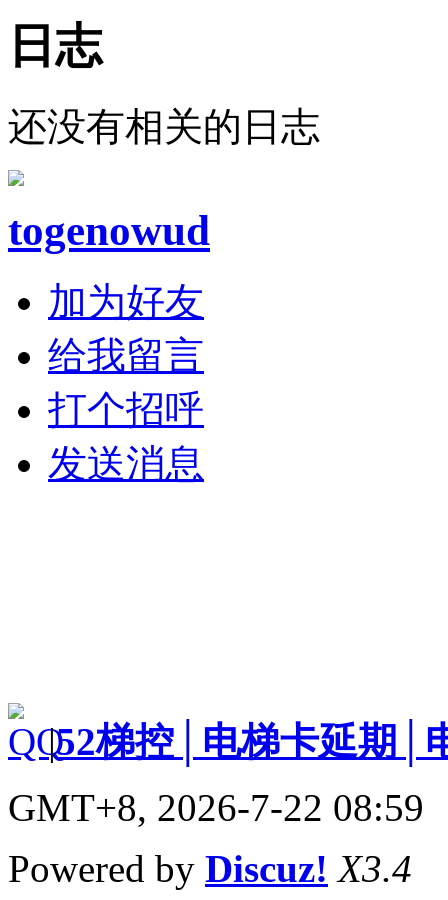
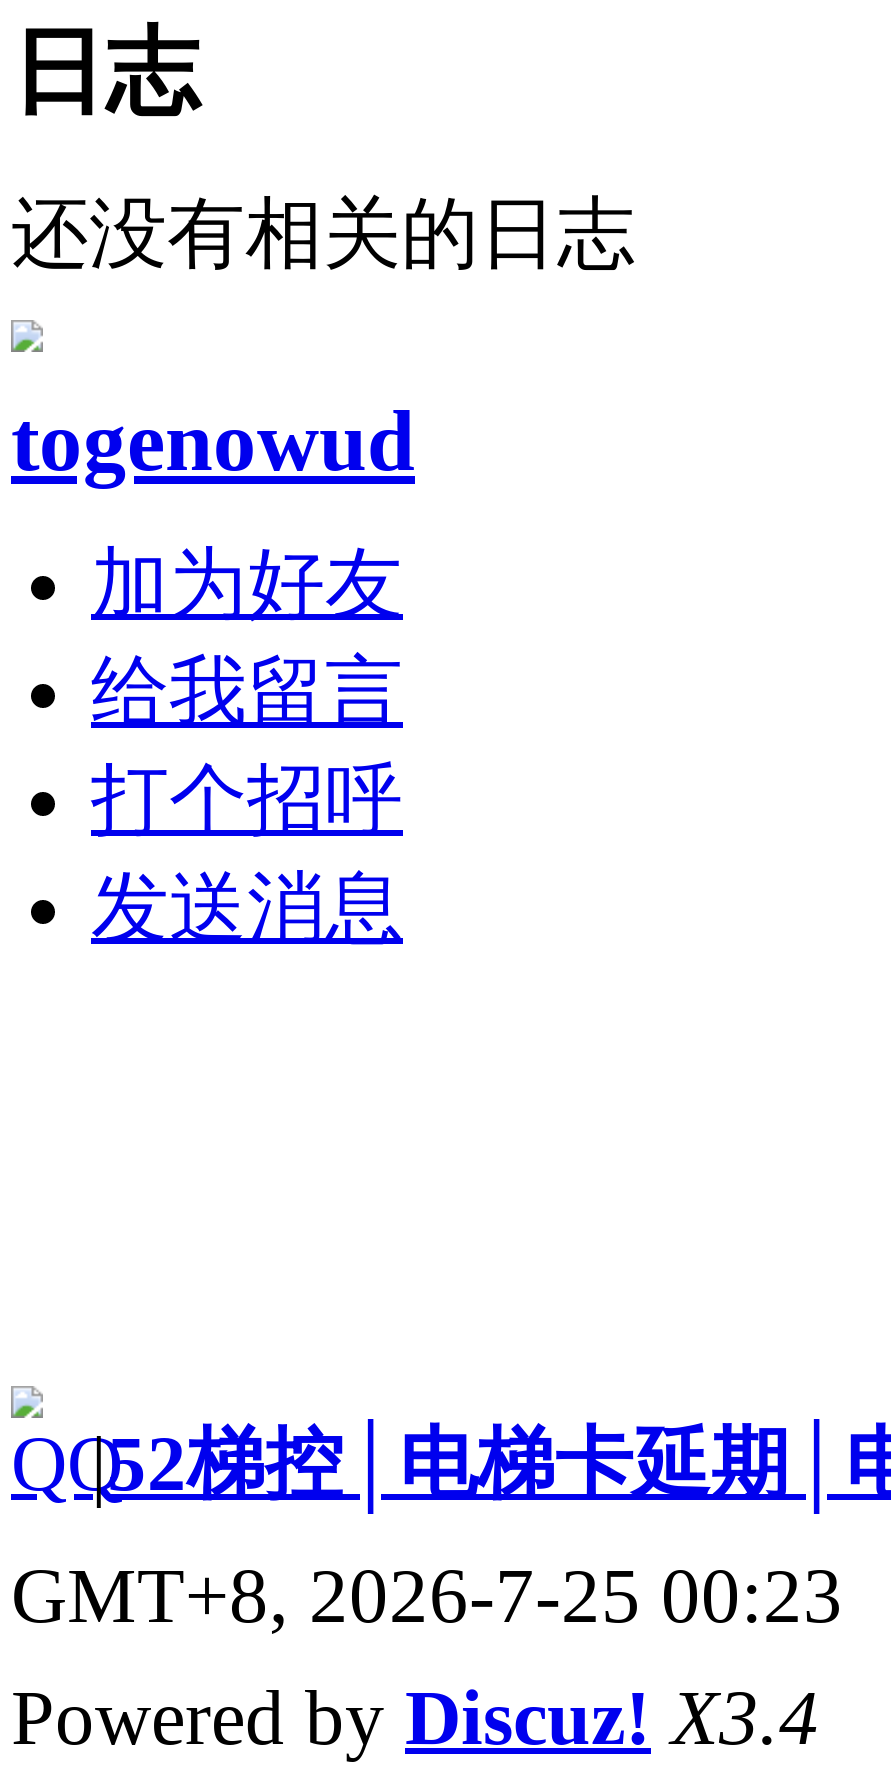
[8,785,424,828] GMT+8, 2026-7-22 08:59 -> [11,1551,843,1637] GMT+8, 2026-7-25 00:23

